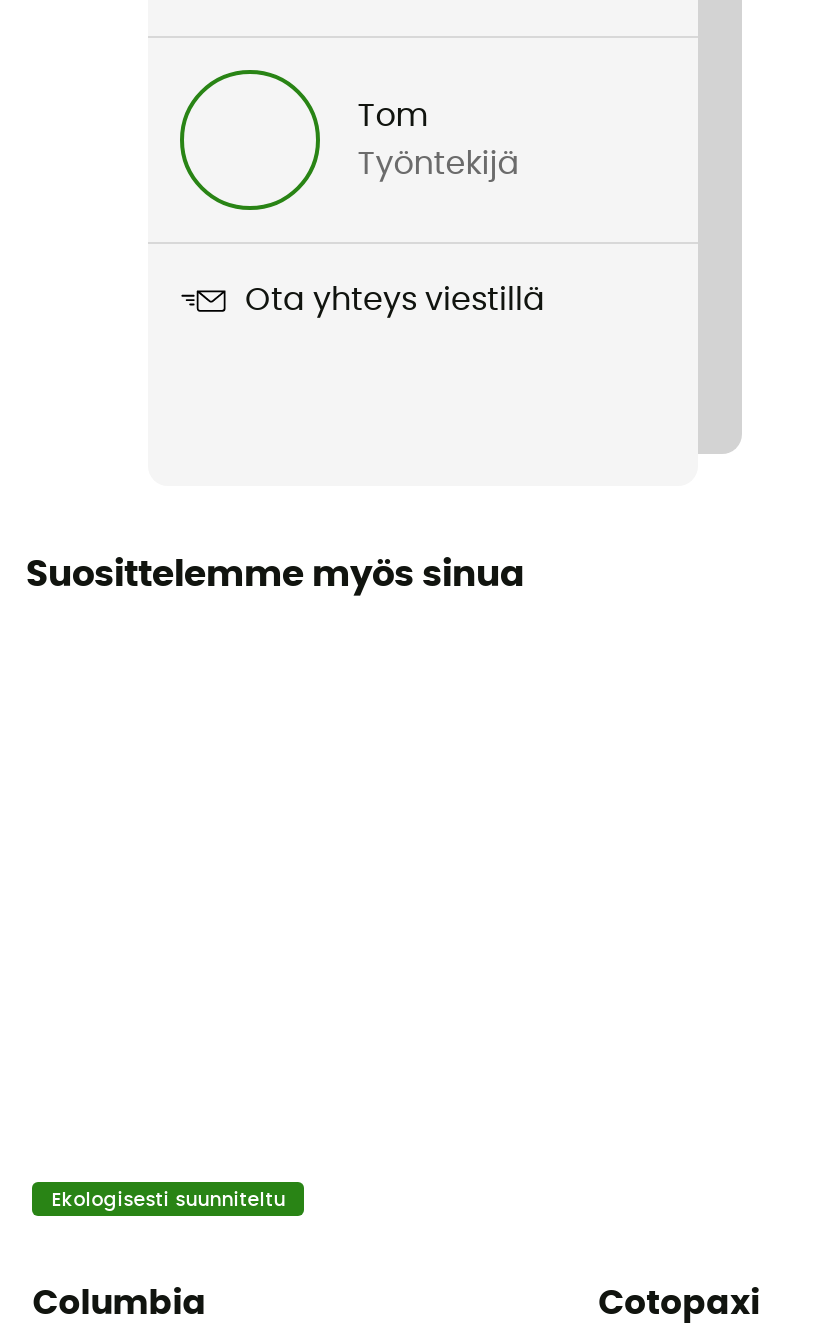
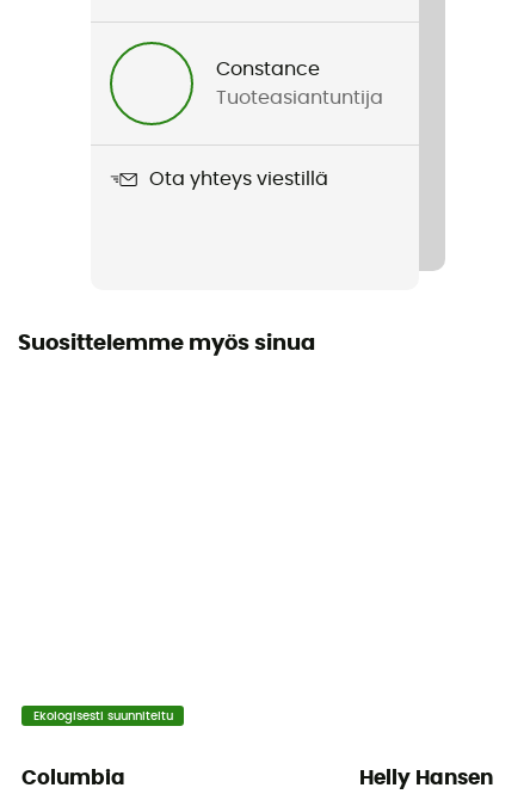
[357,99,427,131] Tom -> [216,59,320,78] Constance
[357,147,519,179] Työntekijä -> [216,88,383,107] Tuoteasiantuntija
[598,1287,760,1321] Cotopaxi -> [359,768,493,788] Helly Hansen

